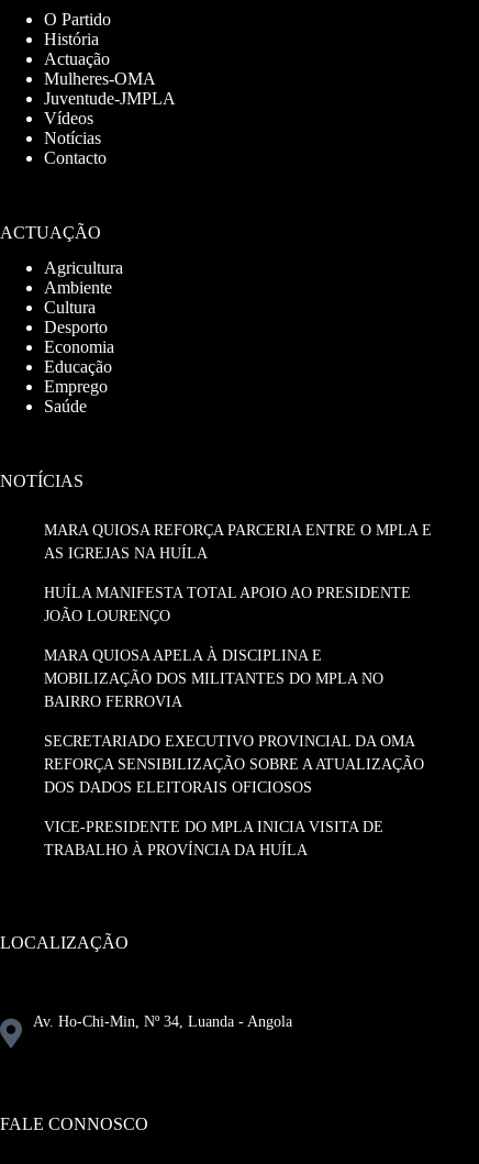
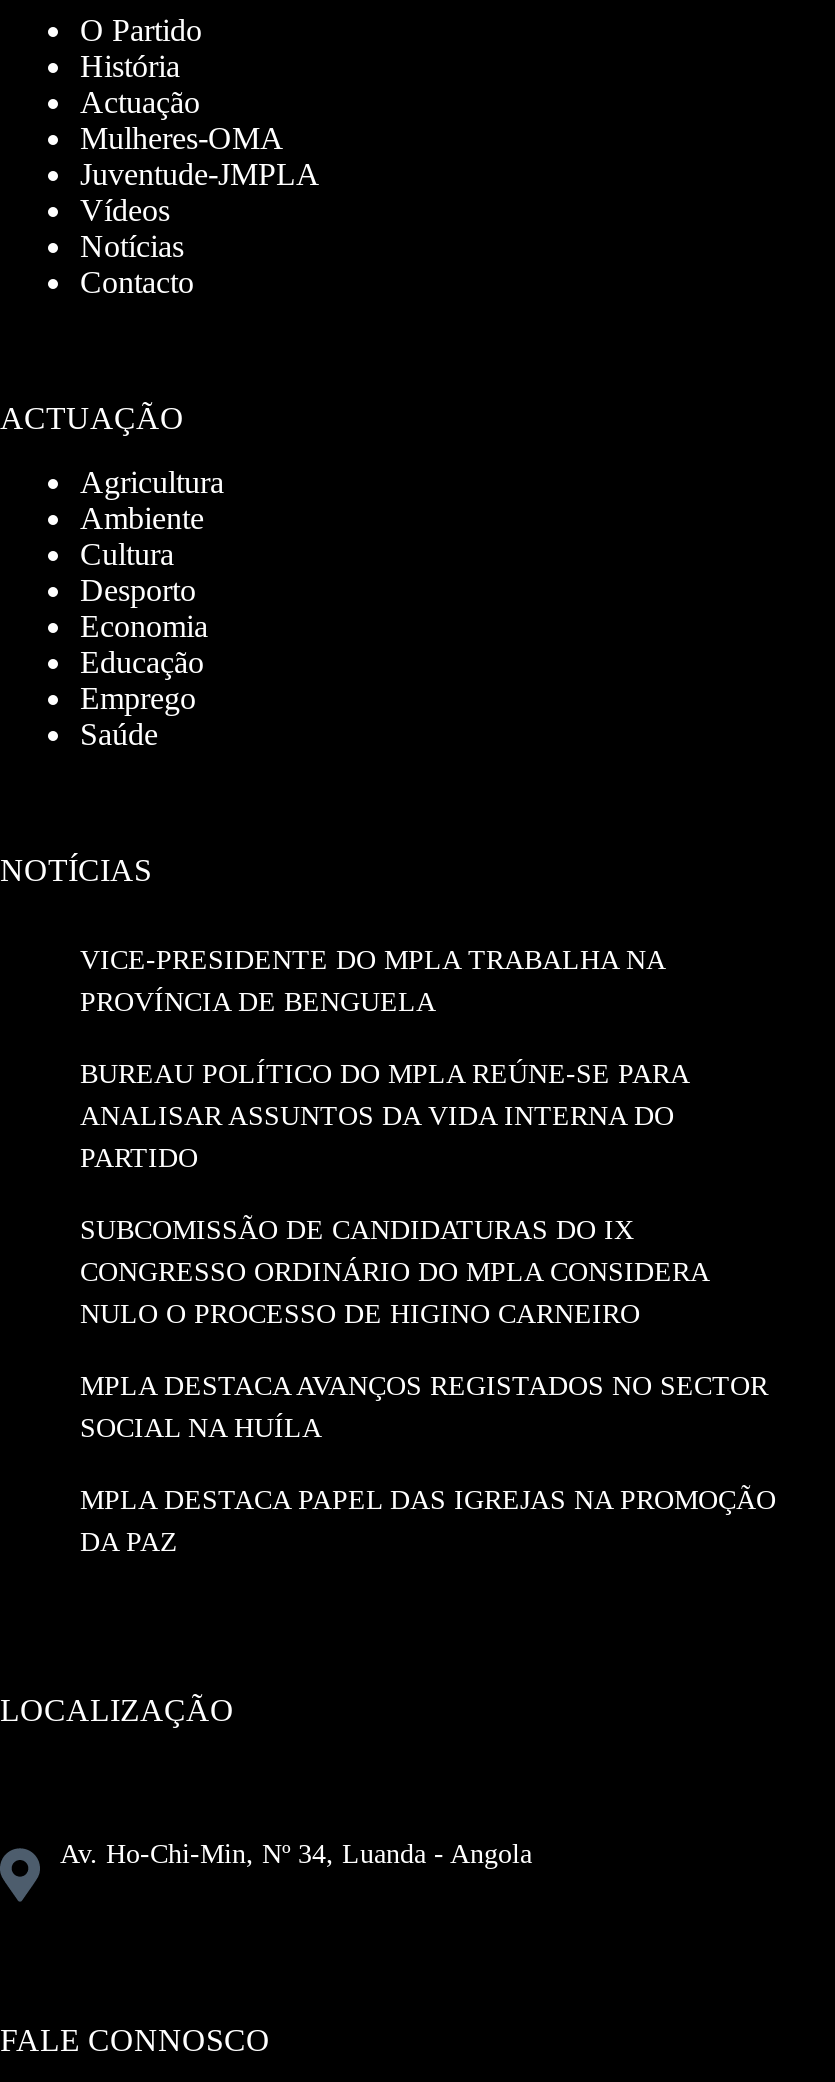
[44,522,432,562] MARA QUIOSA REFORÇA PARCERIA ENTRE O MPLA E | AS IGREJAS NA HUÍLA -> [80,945,664,1017] VICE-PRESIDENTE DO MPLA TRABALHA NA | PROVÍNCIA DE BENGUELA
[44,585,411,625] HUÍLA MANIFESTA TOTAL APOIO AO PRESIDENTE | JOÃO LOURENÇO -> [80,1059,688,1173] BUREAU POLÍTICO DO MPLA REÚNE-SE PARA | ANALISAR ASSUNTOS DA VIDA INTERNA DO | PARTIDO
[44,648,383,710] MARA QUIOSA APELA À DISCIPLINA E | MOBILIZAÇÃO DOS MILITANTES DO MPLA NO | BAIRRO FERROVIA -> [80,1215,708,1329] SUBCOMISSÃO DE CANDIDATURAS DO IX | CONGRESSO ORDINÁRIO DO MPLA CONSIDERA | NULO O PROCESSO DE HIGINO CARNEIRO
[44,733,424,796] SECRETARIADO EXECUTIVO PROVINCIAL DA OMA | REFORÇA SENSIBILIZAÇÃO SOBRE A ATUALIZAÇÃO | DOS DADOS ELEITORAIS OFICIOSOS -> [80,1371,768,1443] MPLA DESTACA AVANÇOS REGISTADOS NO SECTOR | SOCIAL NA HUÍLA
[44,819,383,859] VICE-PRESIDENTE DO MPLA INICIA VISITA DE | TRABALHO À PROVÍNCIA DA HUÍLA -> [80,1485,776,1557] MPLA DESTACA PAPEL DAS IGREJAS NA PROMOÇÃO | DA PAZ

